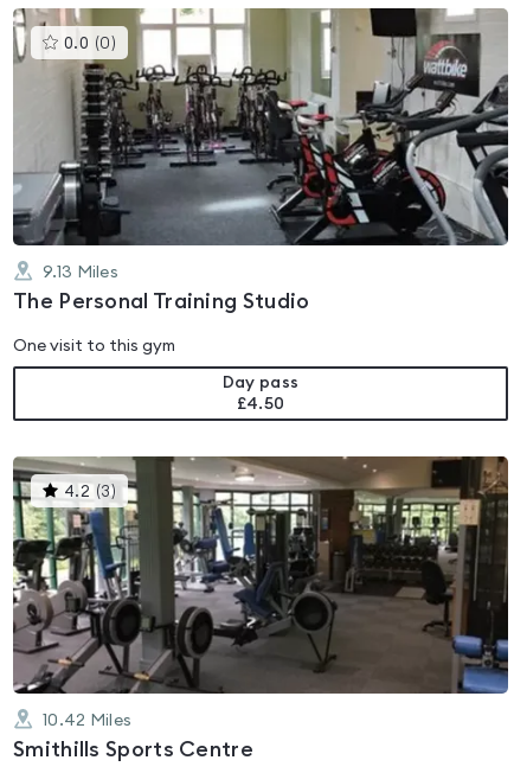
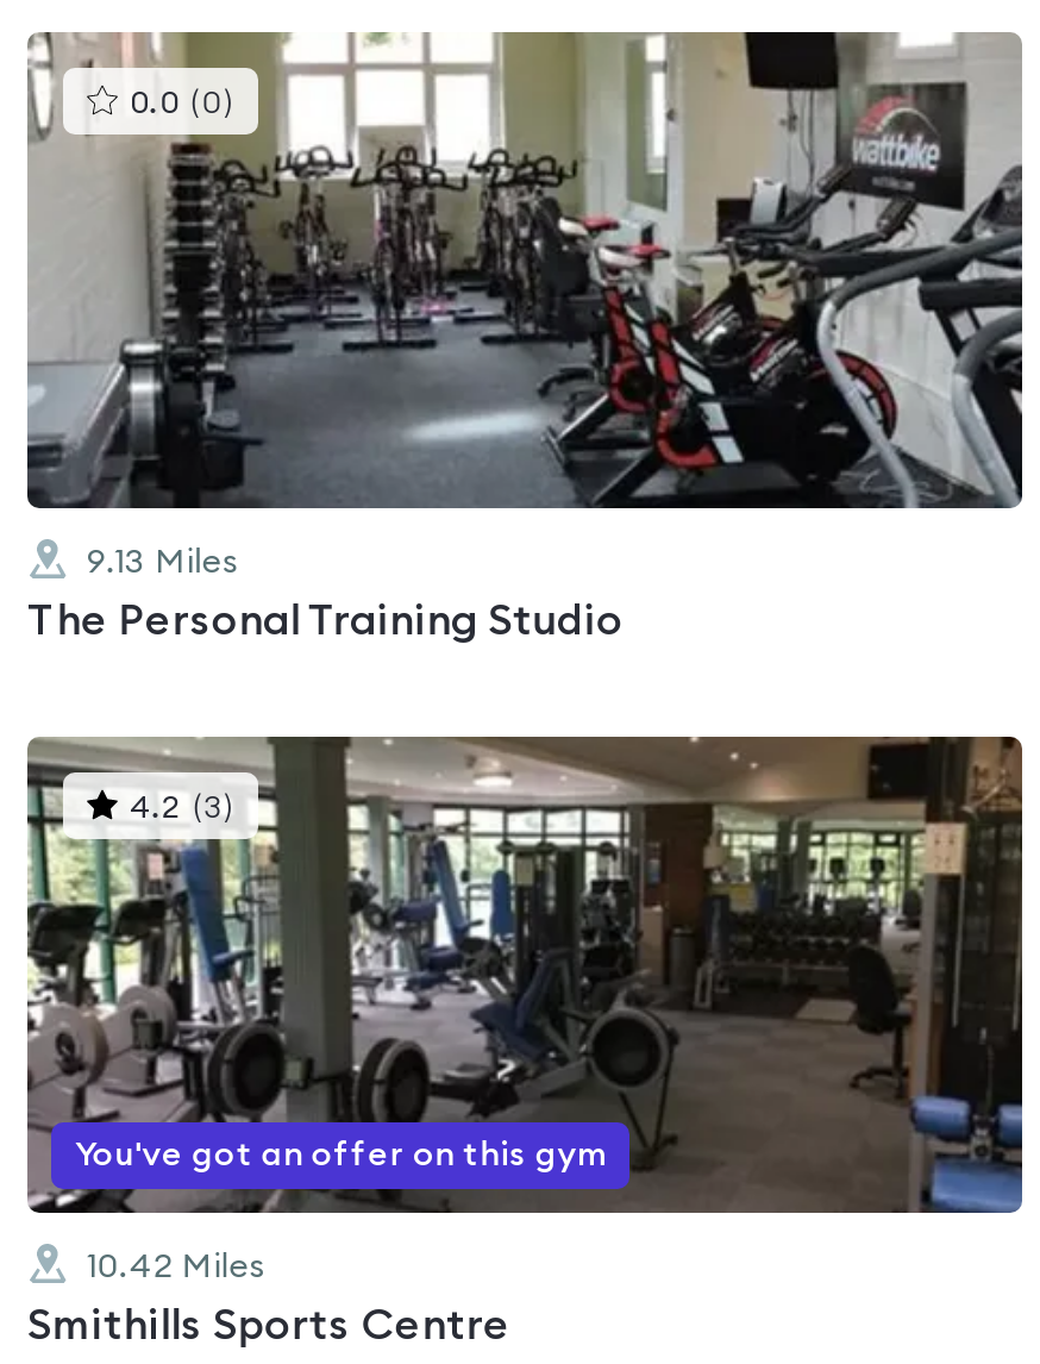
[13,338,299,413] One visit to this gym | Day pass | £4.50 -> none
none -> [75,1139,606,1172] You've got an offer on this gym

